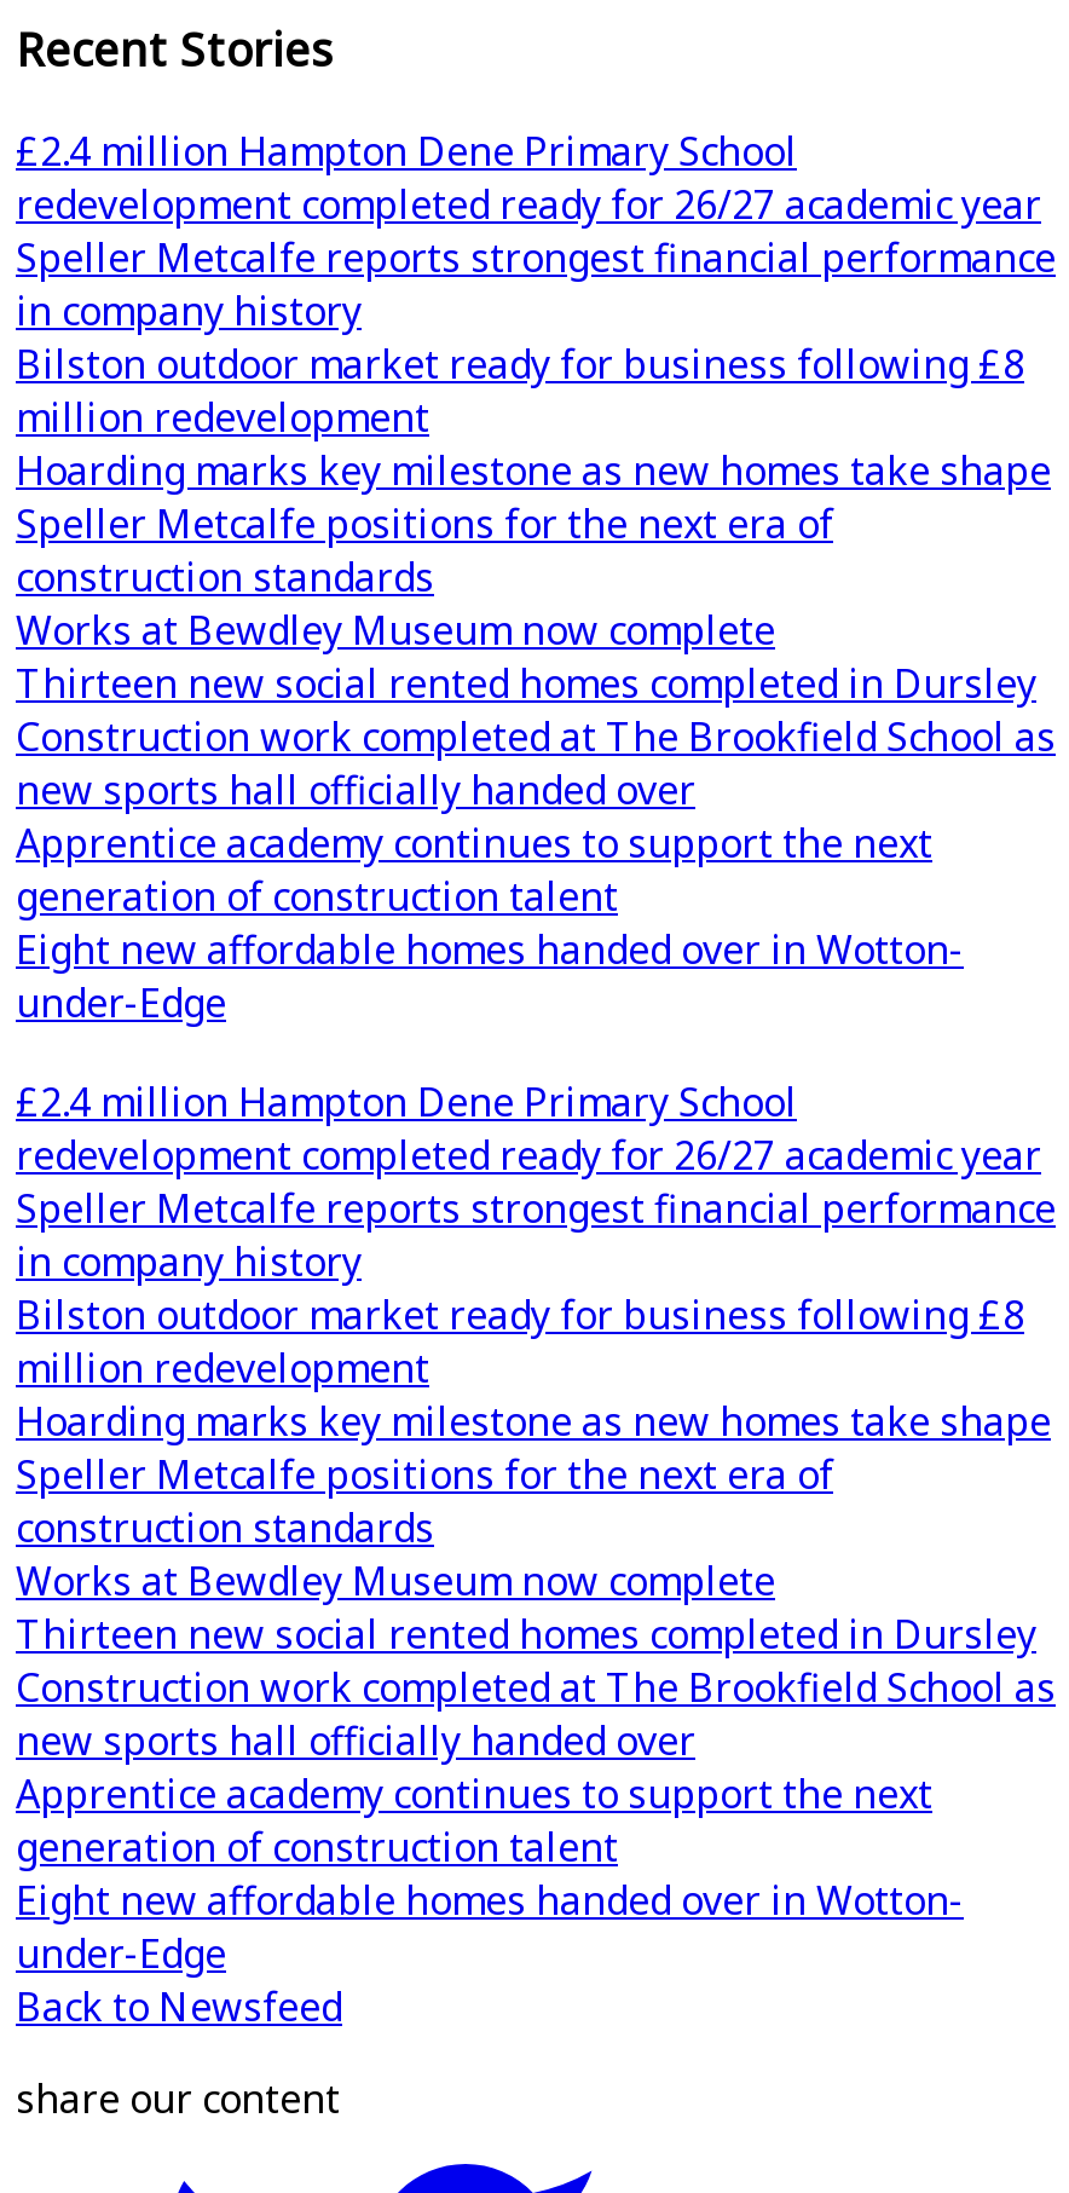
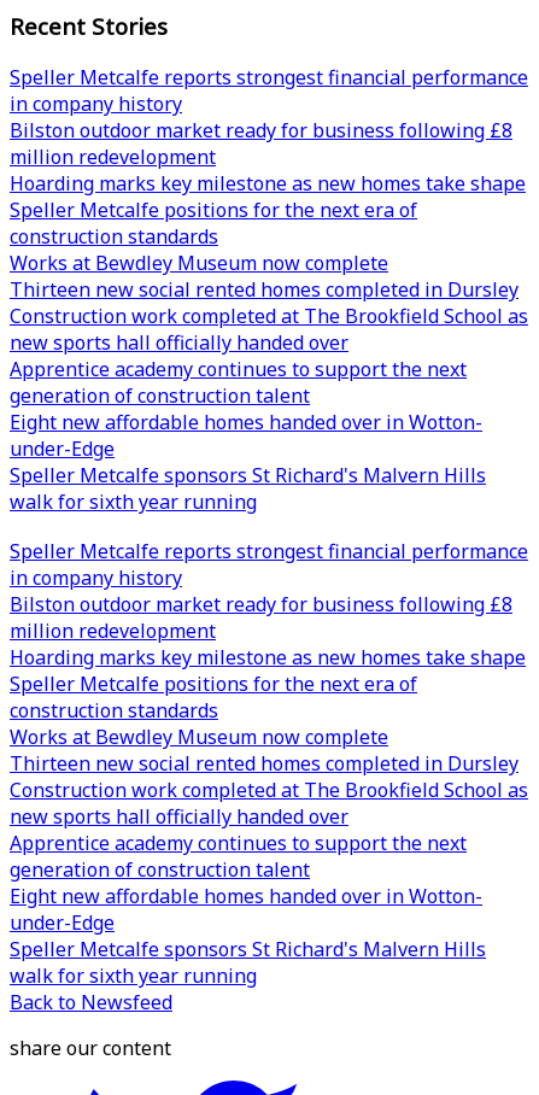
[16,125,1041,231] £2.4 million Hampton Dene Primary School | redevelopment completed ready for 26/27 academic year -> none
moved [16,231,1056,1030] -> [10,64,528,462]: Speller Metcalfe reports strongest financial performance | in company history | Bilston outdoor market ready for business following £8 | ... | Eight new affordable homes handed over in Wotton- | under-Edge
[16,1075,1041,1181] £2.4 million Hampton Dene Primary School | redevelopment completed ready for 26/27 academic year -> [10,462,486,515] Speller Metcalfe sponsors St Richard's Malvern Hills | walk for sixth year running
moved [16,1181,1056,1980] -> [10,538,528,936]: Speller Metcalfe reports strongest financial performance | in company history | Bilston outdoor market ready for business following £8 | ... | Eight new affordable homes handed over in Wotton- | under-Edge
none -> [10,936,486,989] Speller Metcalfe sponsors St Richard's Malvern Hills | walk for sixth year running

